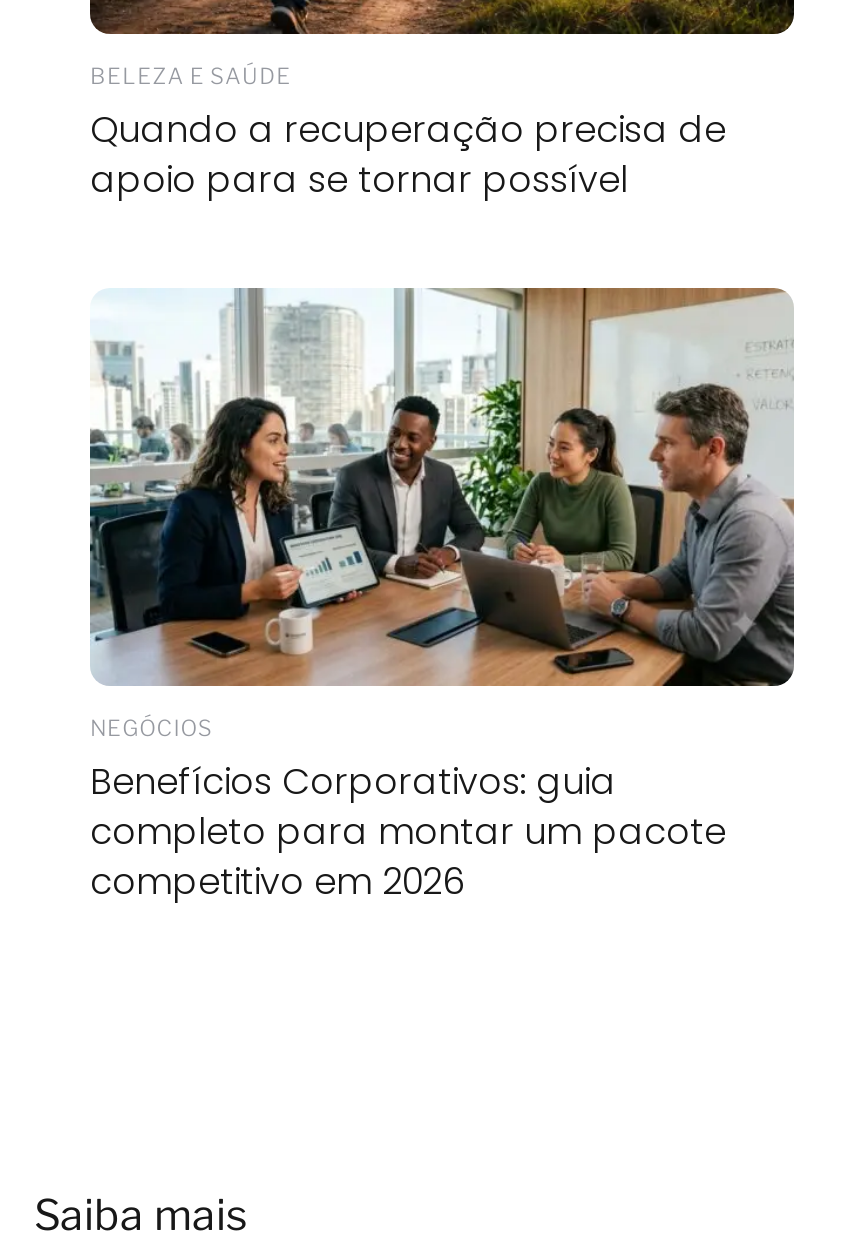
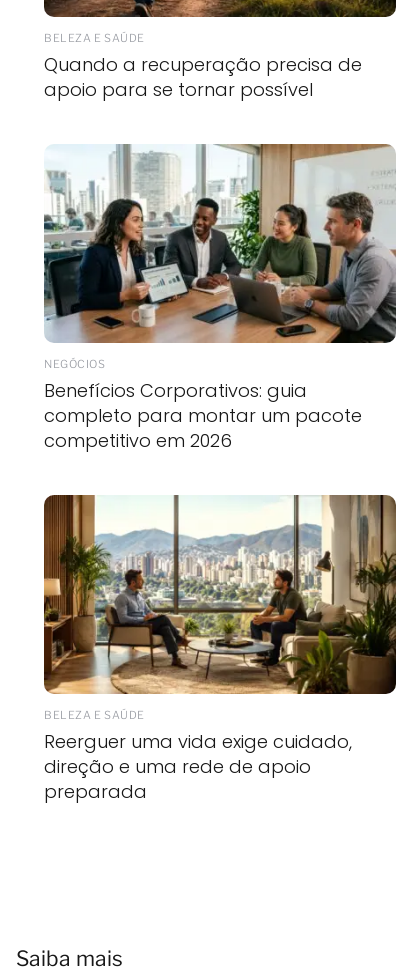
none -> [43,494,397,804] [image] | BELEZA E SAÚDE | Reerguer uma vida exige cuidado, | direção e uma rede de apoio | preparada

